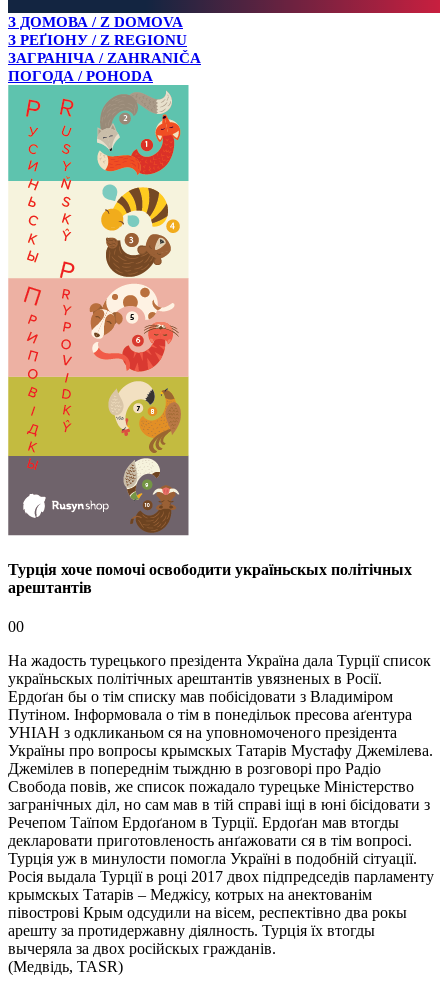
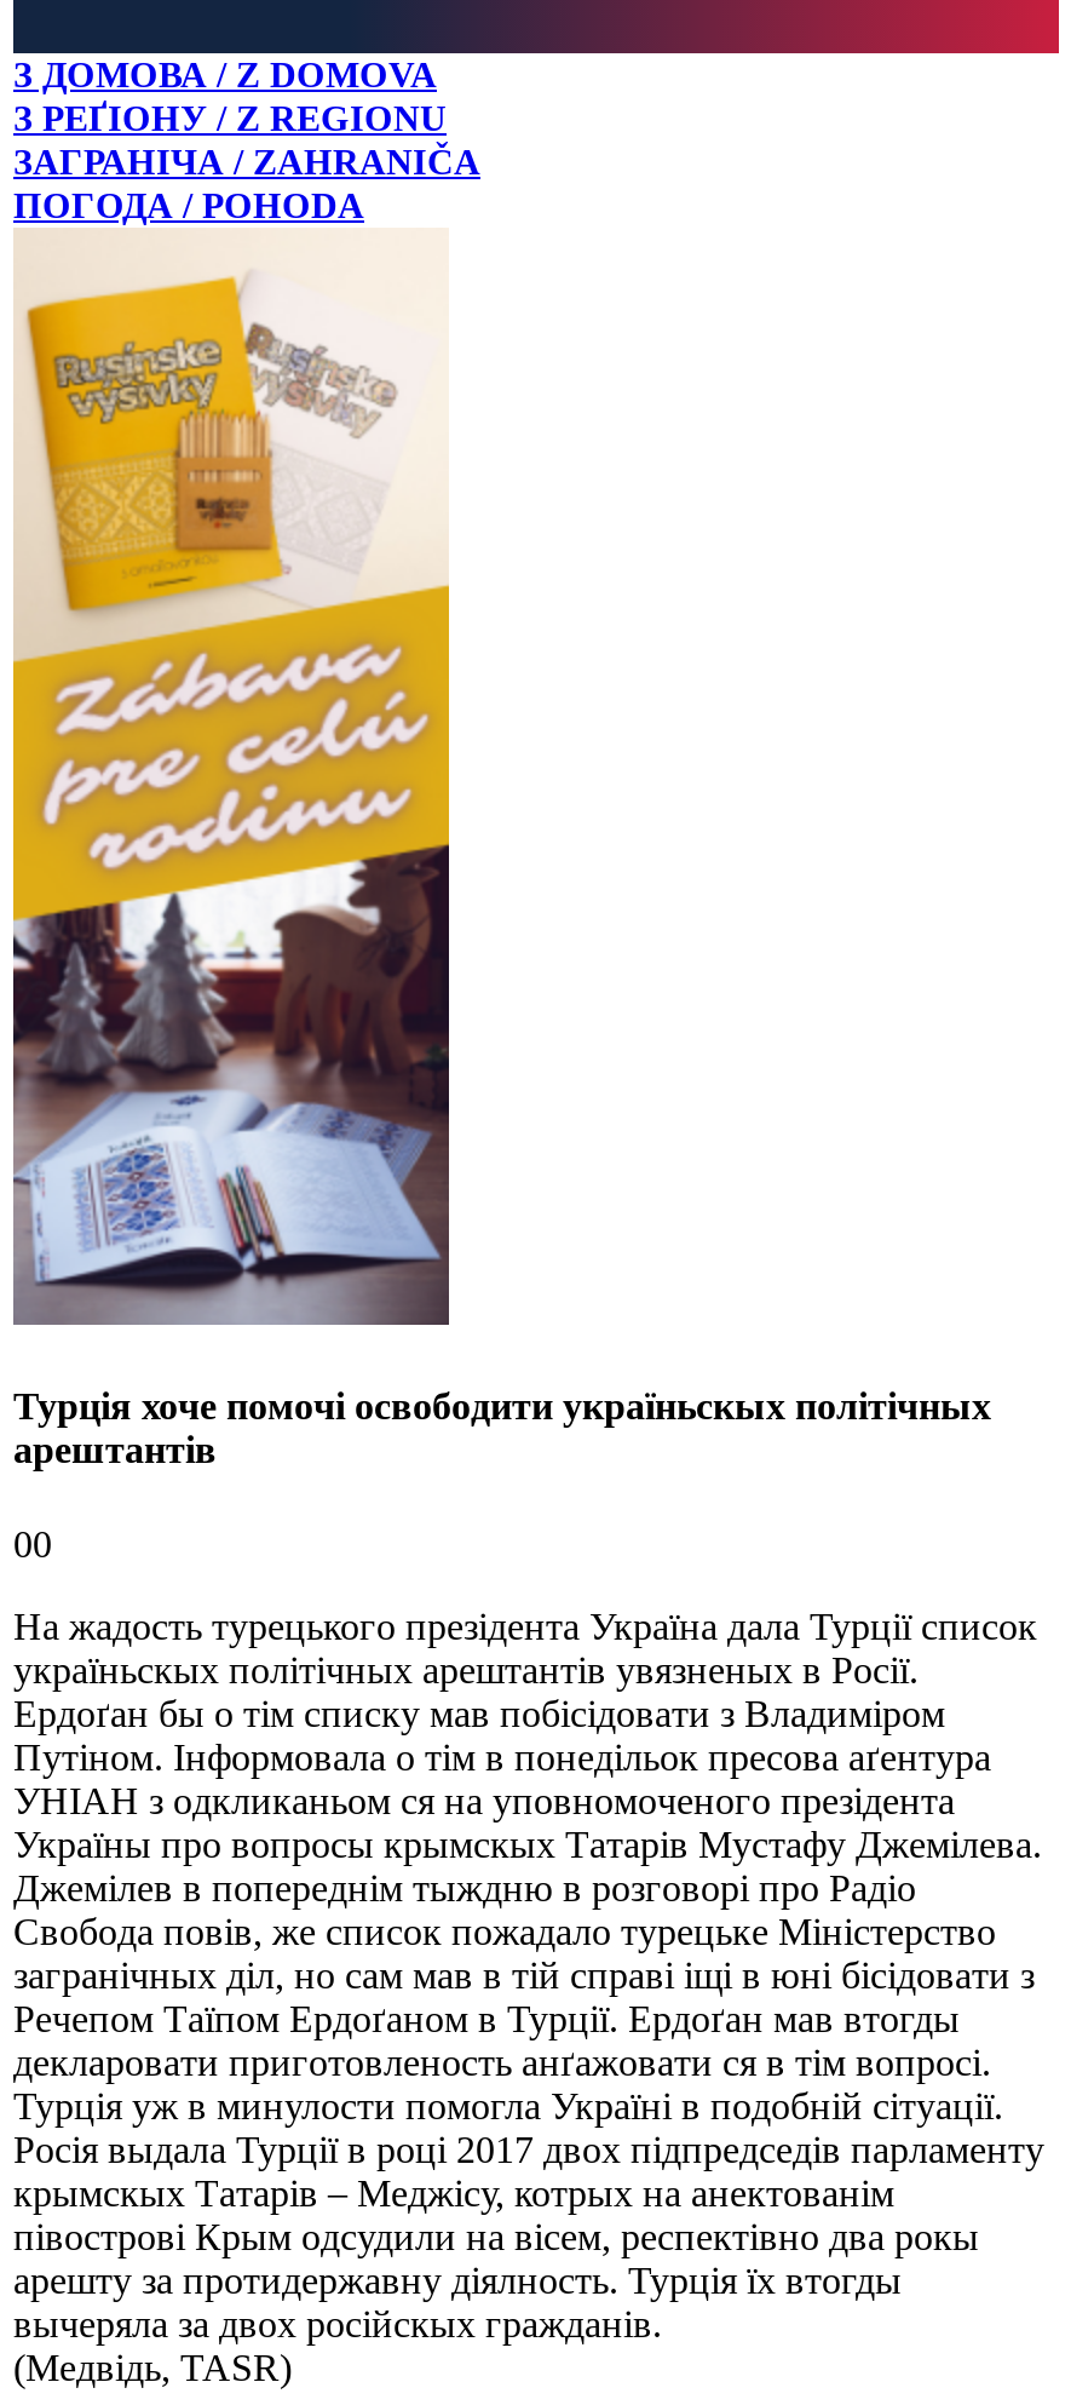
[7,84,190,535] [image] -> [11,230,451,1325] [image]

